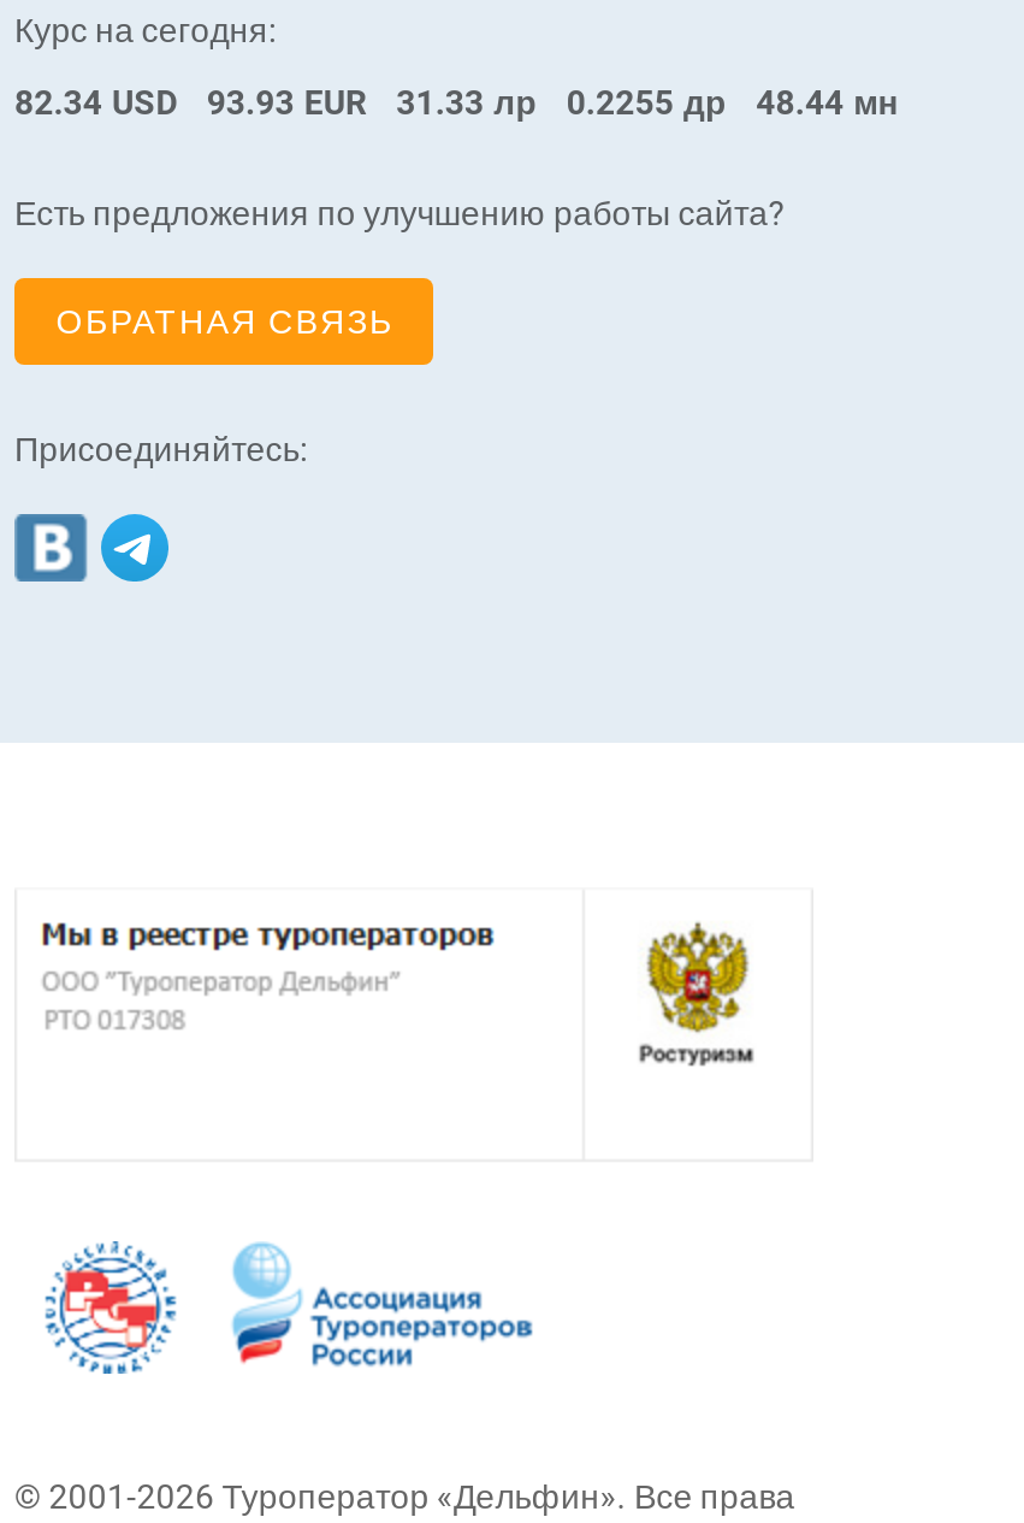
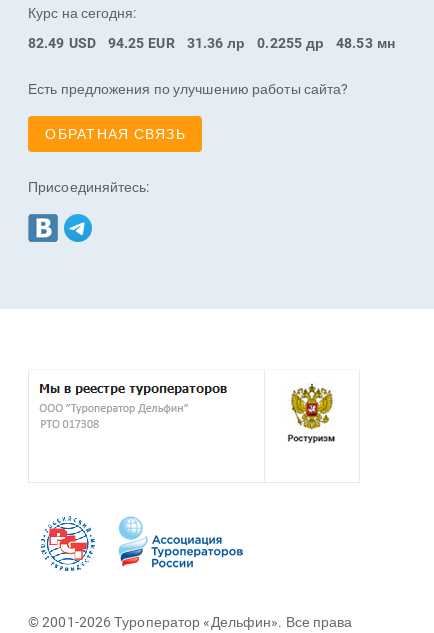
[14,83,178,121] 82.34 USD -> [28,35,96,51] 82.49 USD
[206,83,367,121] 93.93 EUR -> [108,35,175,51] 94.25 EUR
[396,83,537,121] 31.33 лр -> [187,35,245,51] 31.36 лр
[756,83,897,121] 48.44 мн -> [336,35,395,51] 48.53 мн

